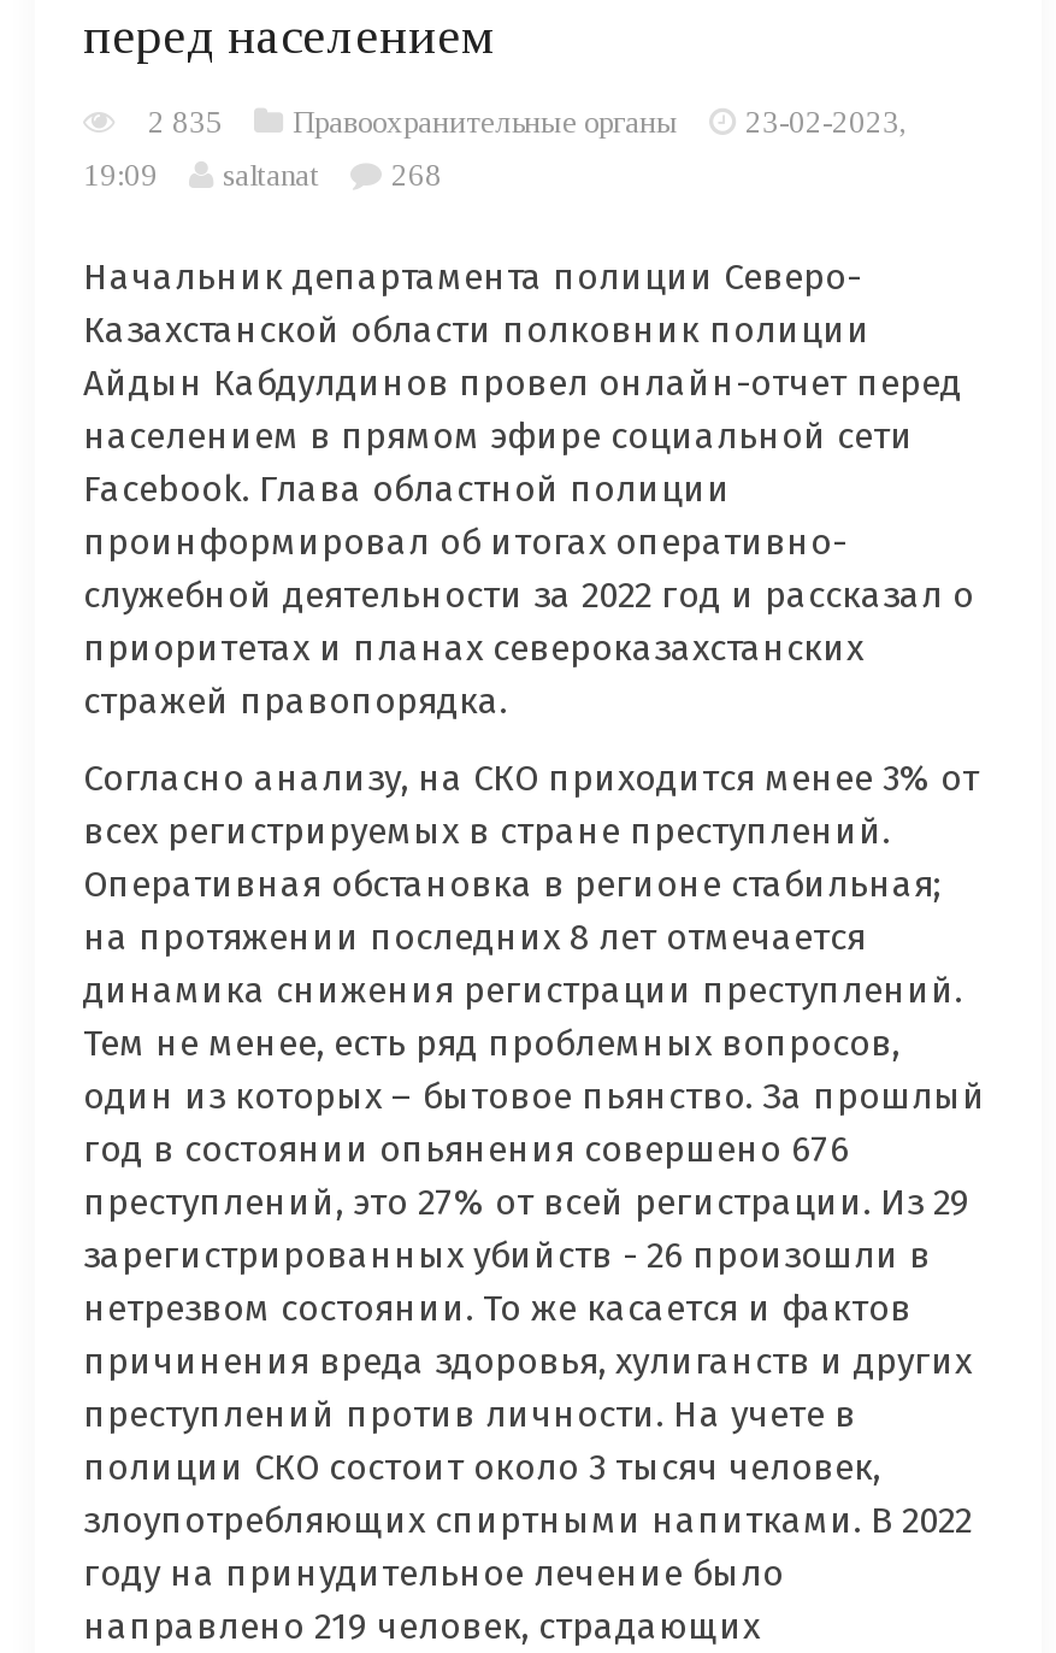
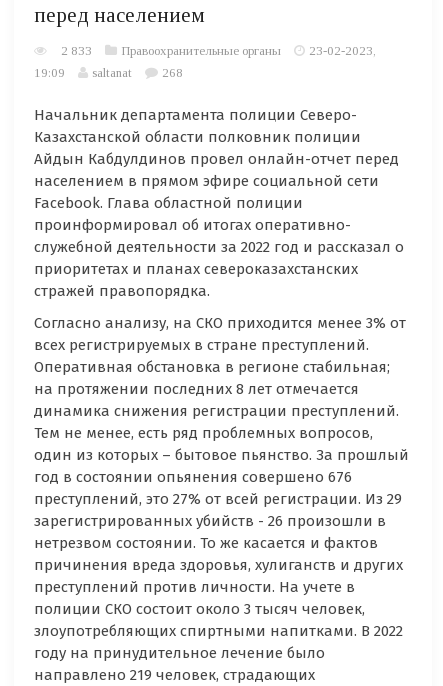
[148,102,907,139] 2 835 Правоохранительные органы 23-02-2023, -> [61,42,376,57] 2 833 Правоохранительные органы 23-02-2023,

